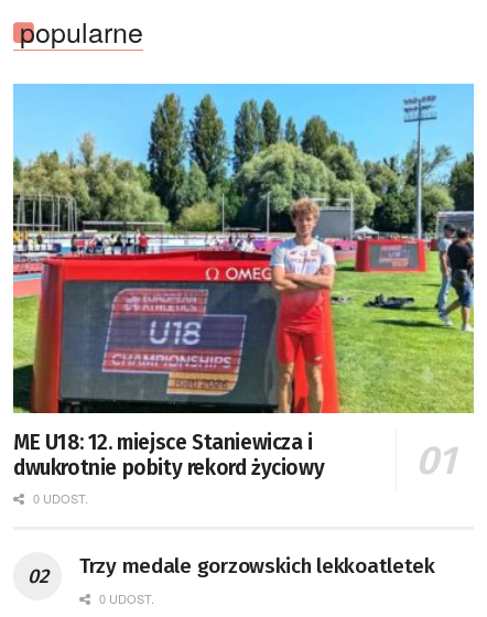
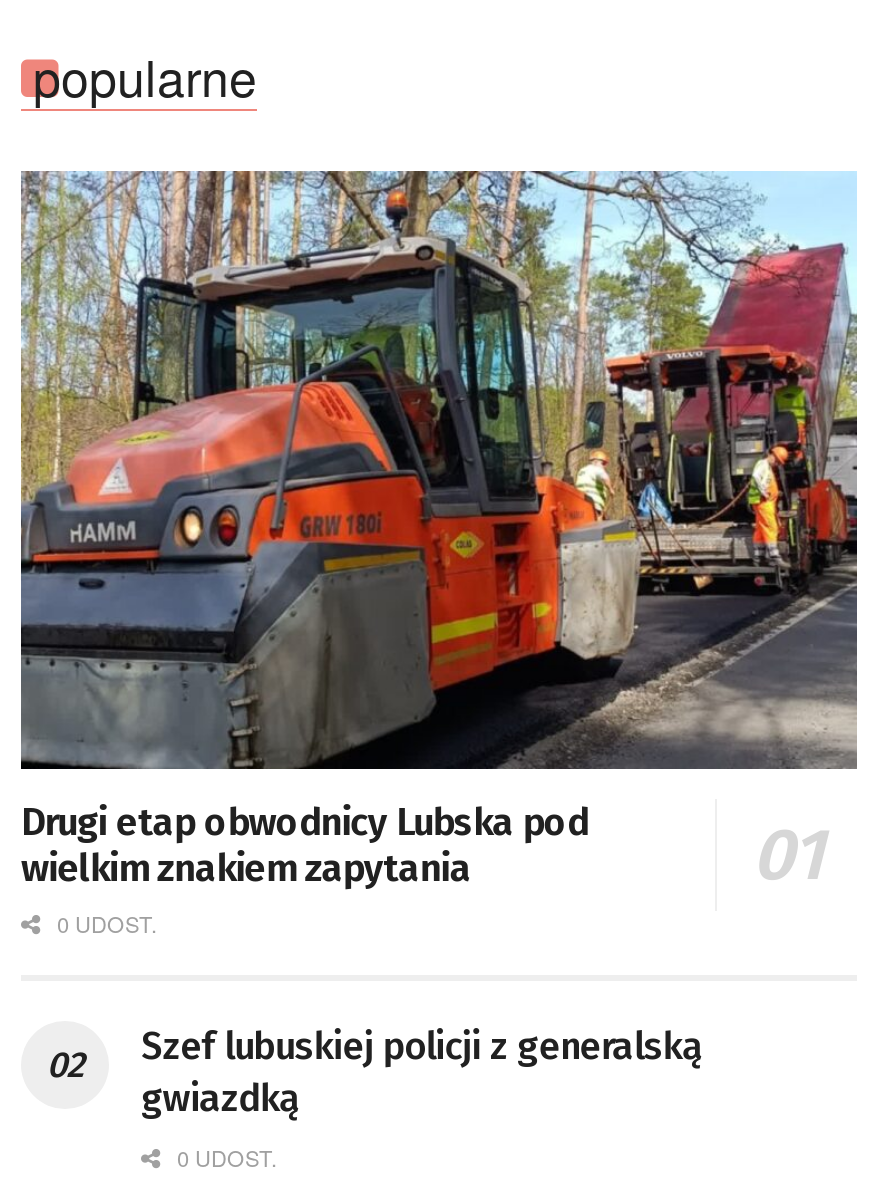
[12,83,475,480] [image] | ME U18: 12. miejsce Staniewicza i | dwukrotnie pobity rekord życiowy -> [19,169,859,891] [image] | Drugi etap obwodnicy Lubska pod | wielkim znakiem zapytania
[79,553,435,578] Trzy medale gorzowskich lekkoatletek -> [141,1023,701,1121] Szef lubuskiej policji z generalską | gwiazdką

